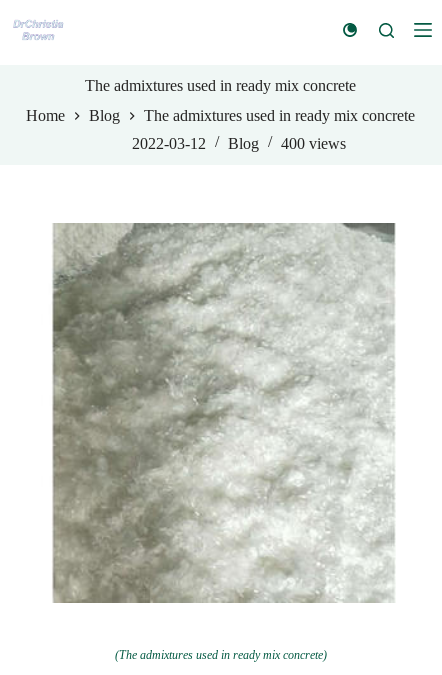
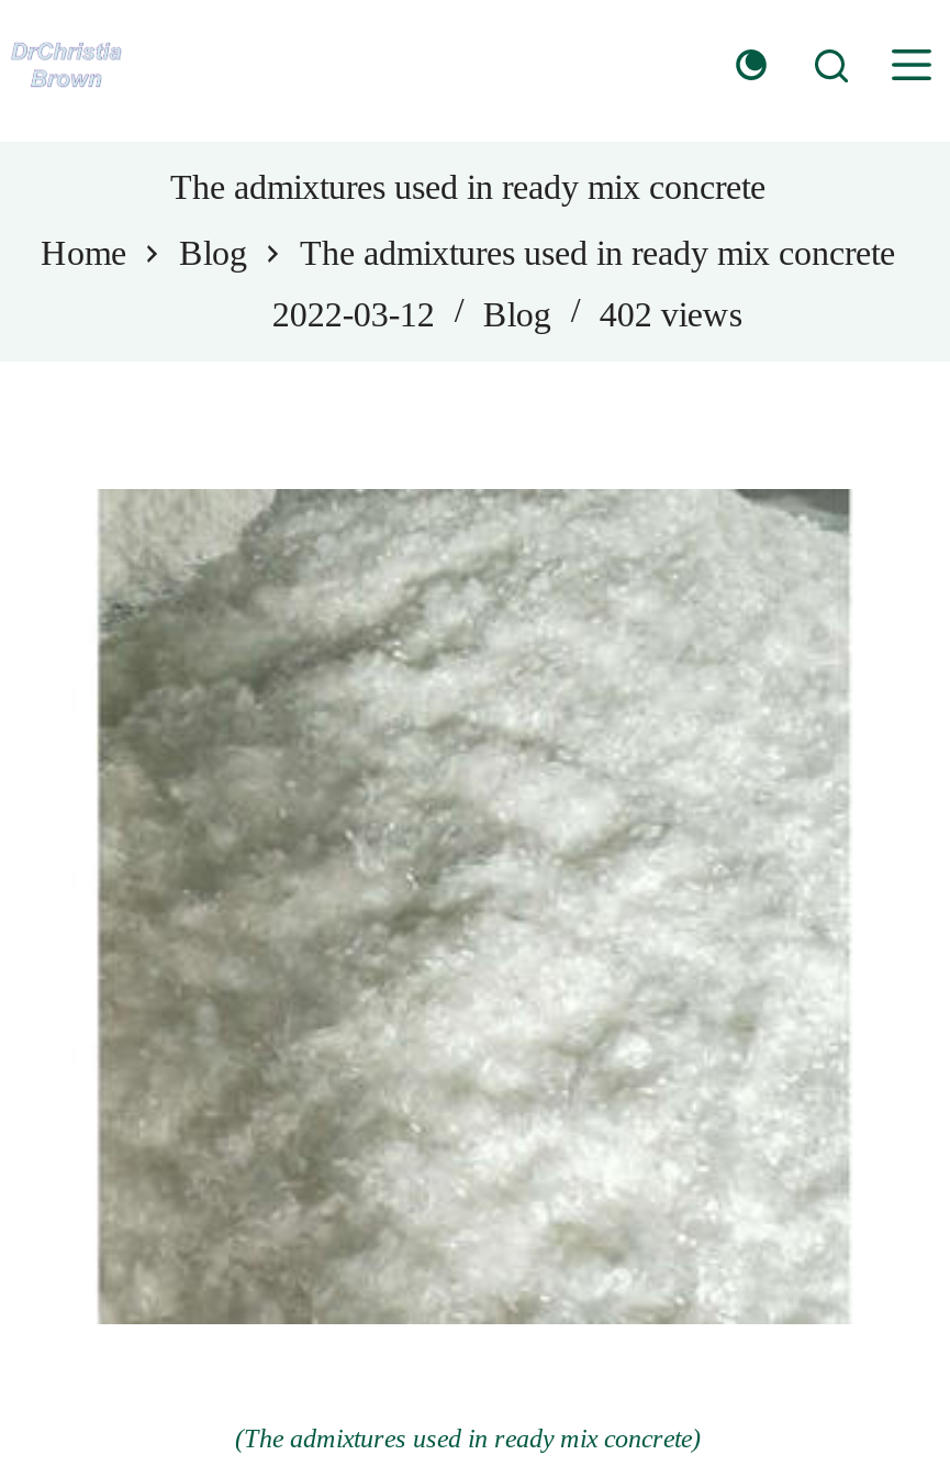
[132,135,346,152] 2022-03-12 Blog 400 views -> [272,295,742,332] 2022-03-12 Blog 402 views

